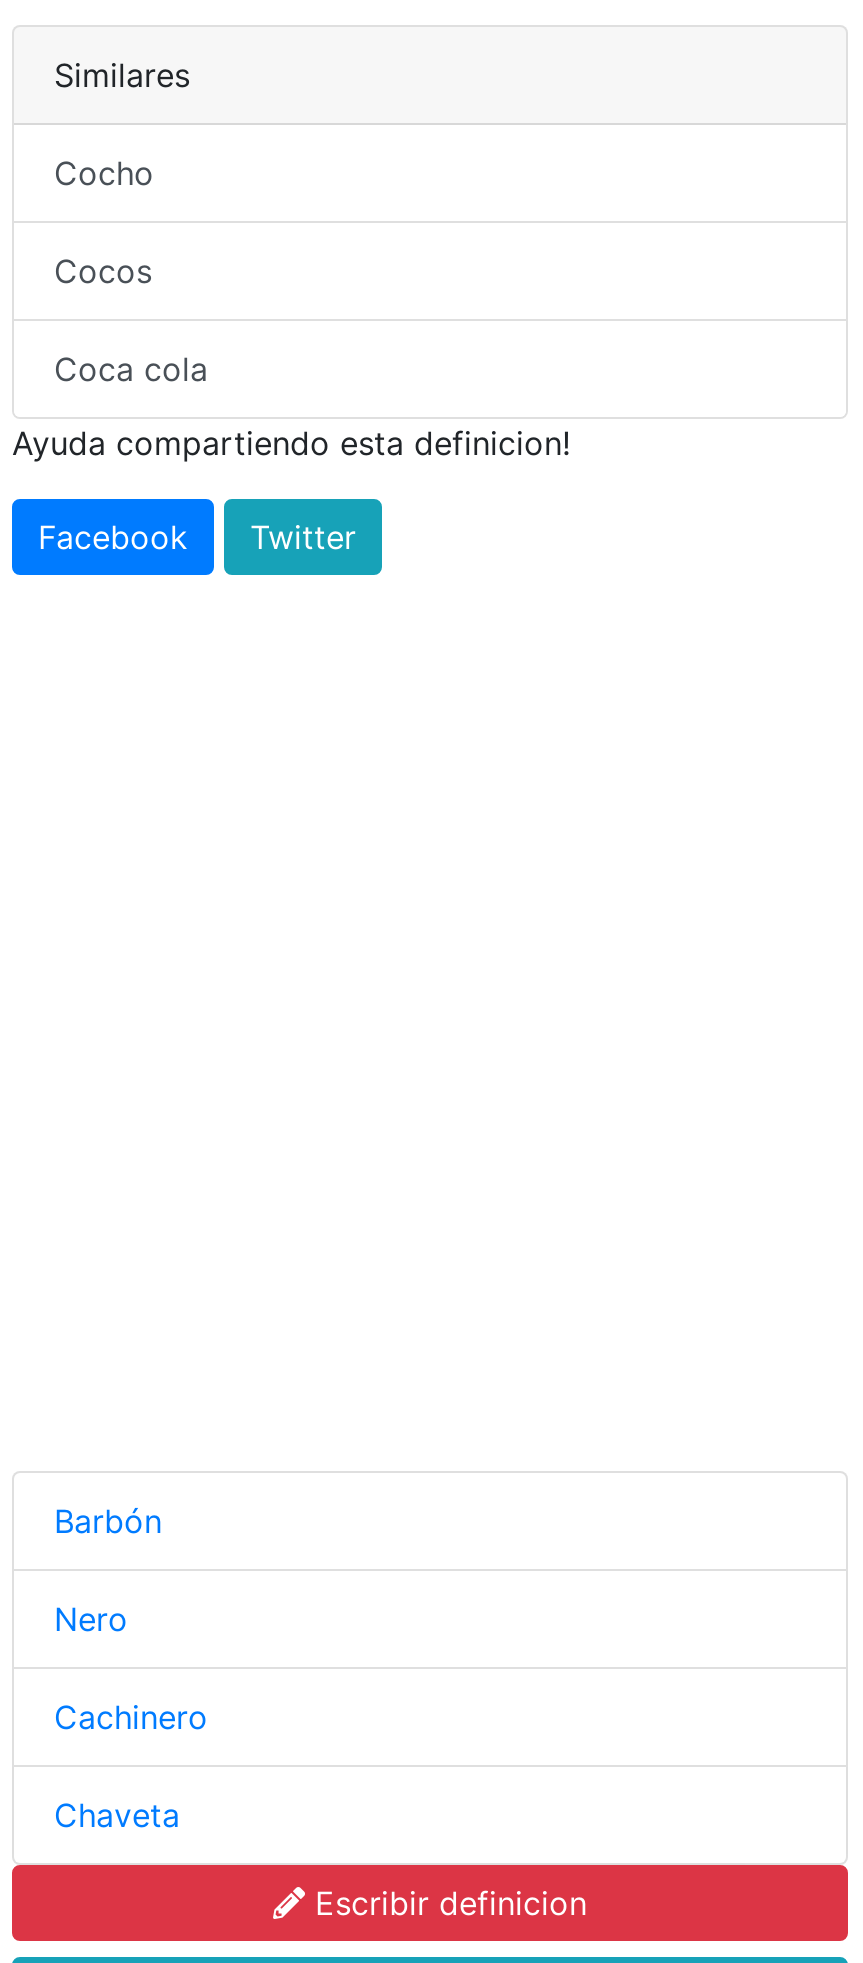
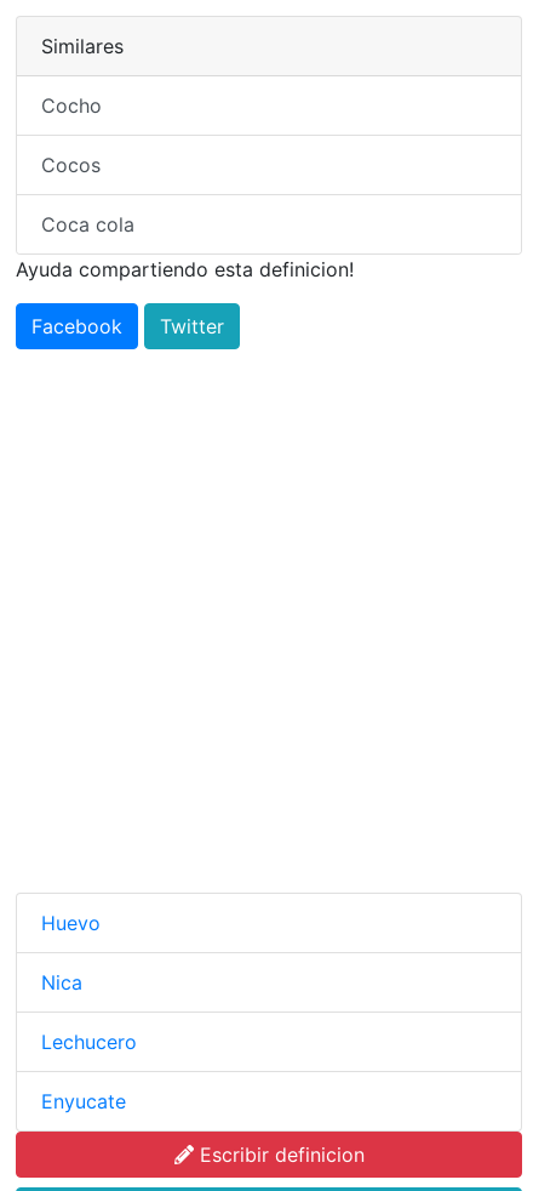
[54,1501,162,1541] Barbón -> [41,911,101,935] Huevo
[54,1599,128,1639] Nero -> [41,970,82,995] Nica
[54,1697,208,1737] Cachinero -> [41,1030,137,1054] Lechucero
[54,1795,180,1835] Chaveta -> [41,1089,126,1113] Enyucate

